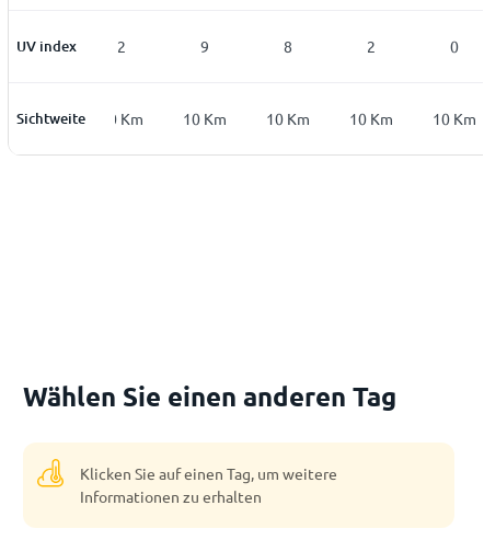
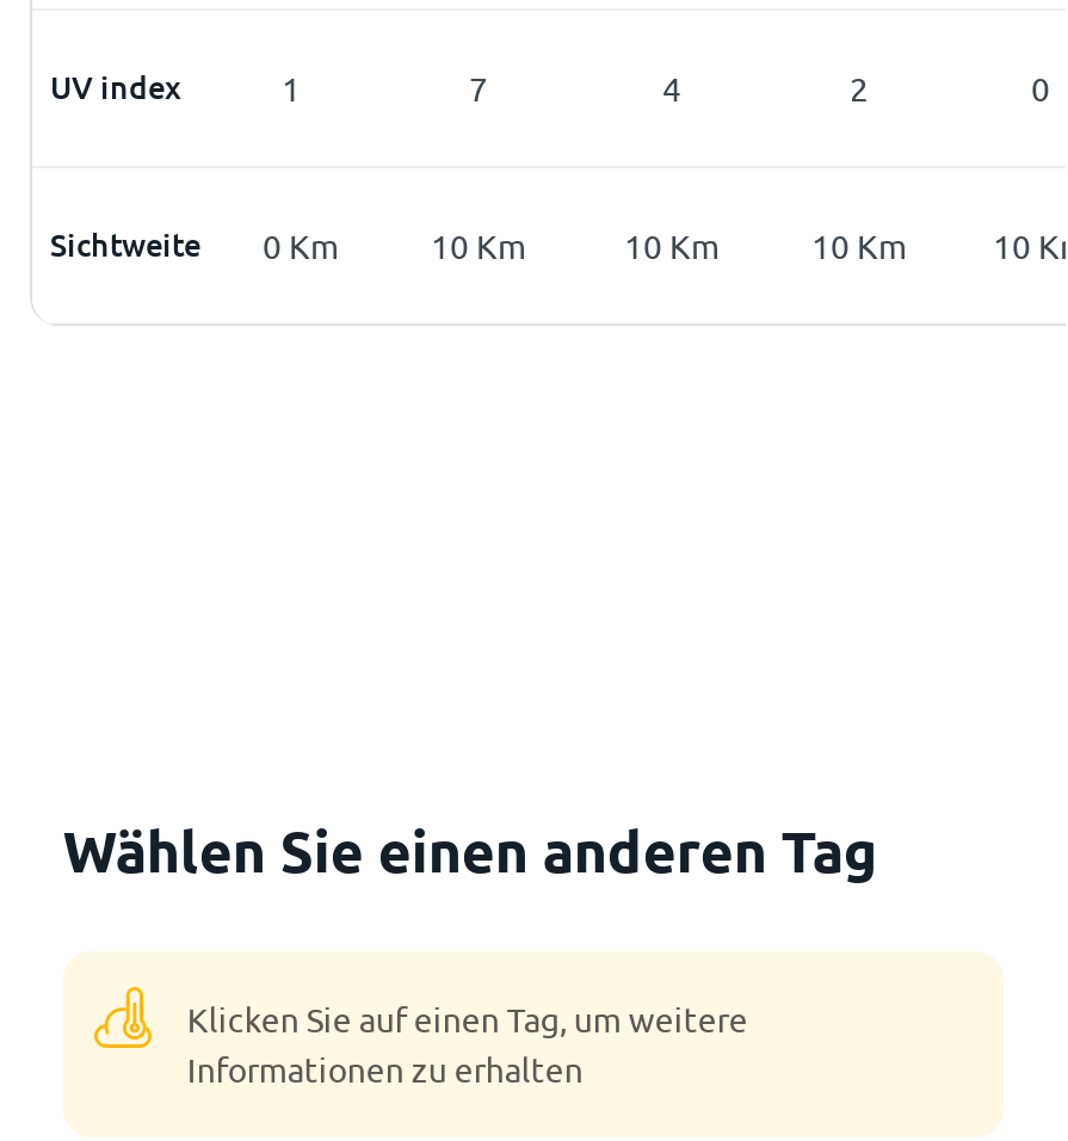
[118,36,126,56] 2 -> [281,66,300,109] 1
[201,36,210,56] 9 -> [469,66,488,109] 7
[284,36,293,56] 8 -> [662,66,681,109] 4

